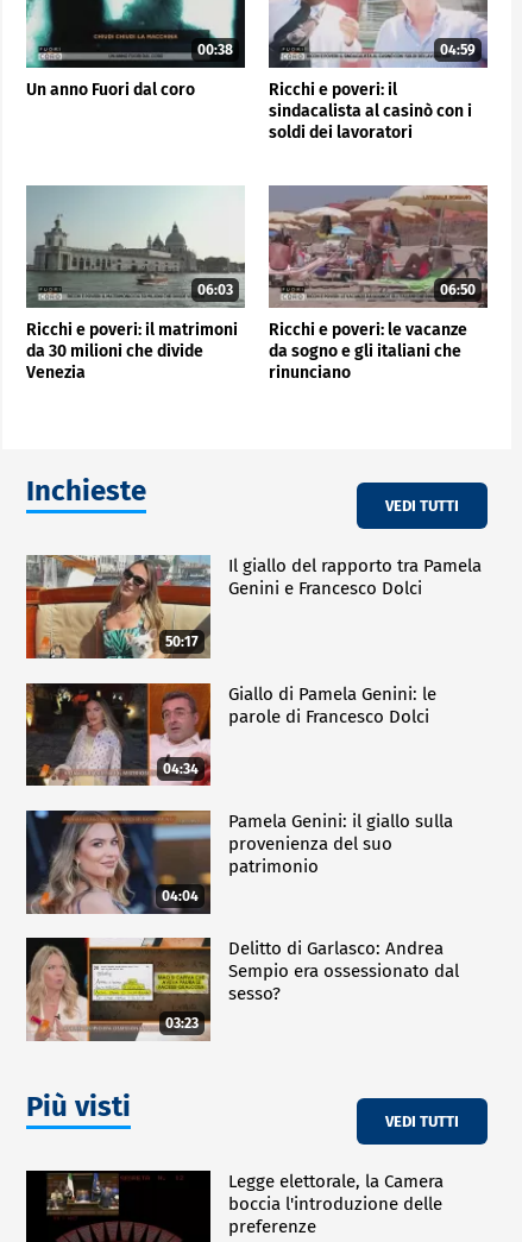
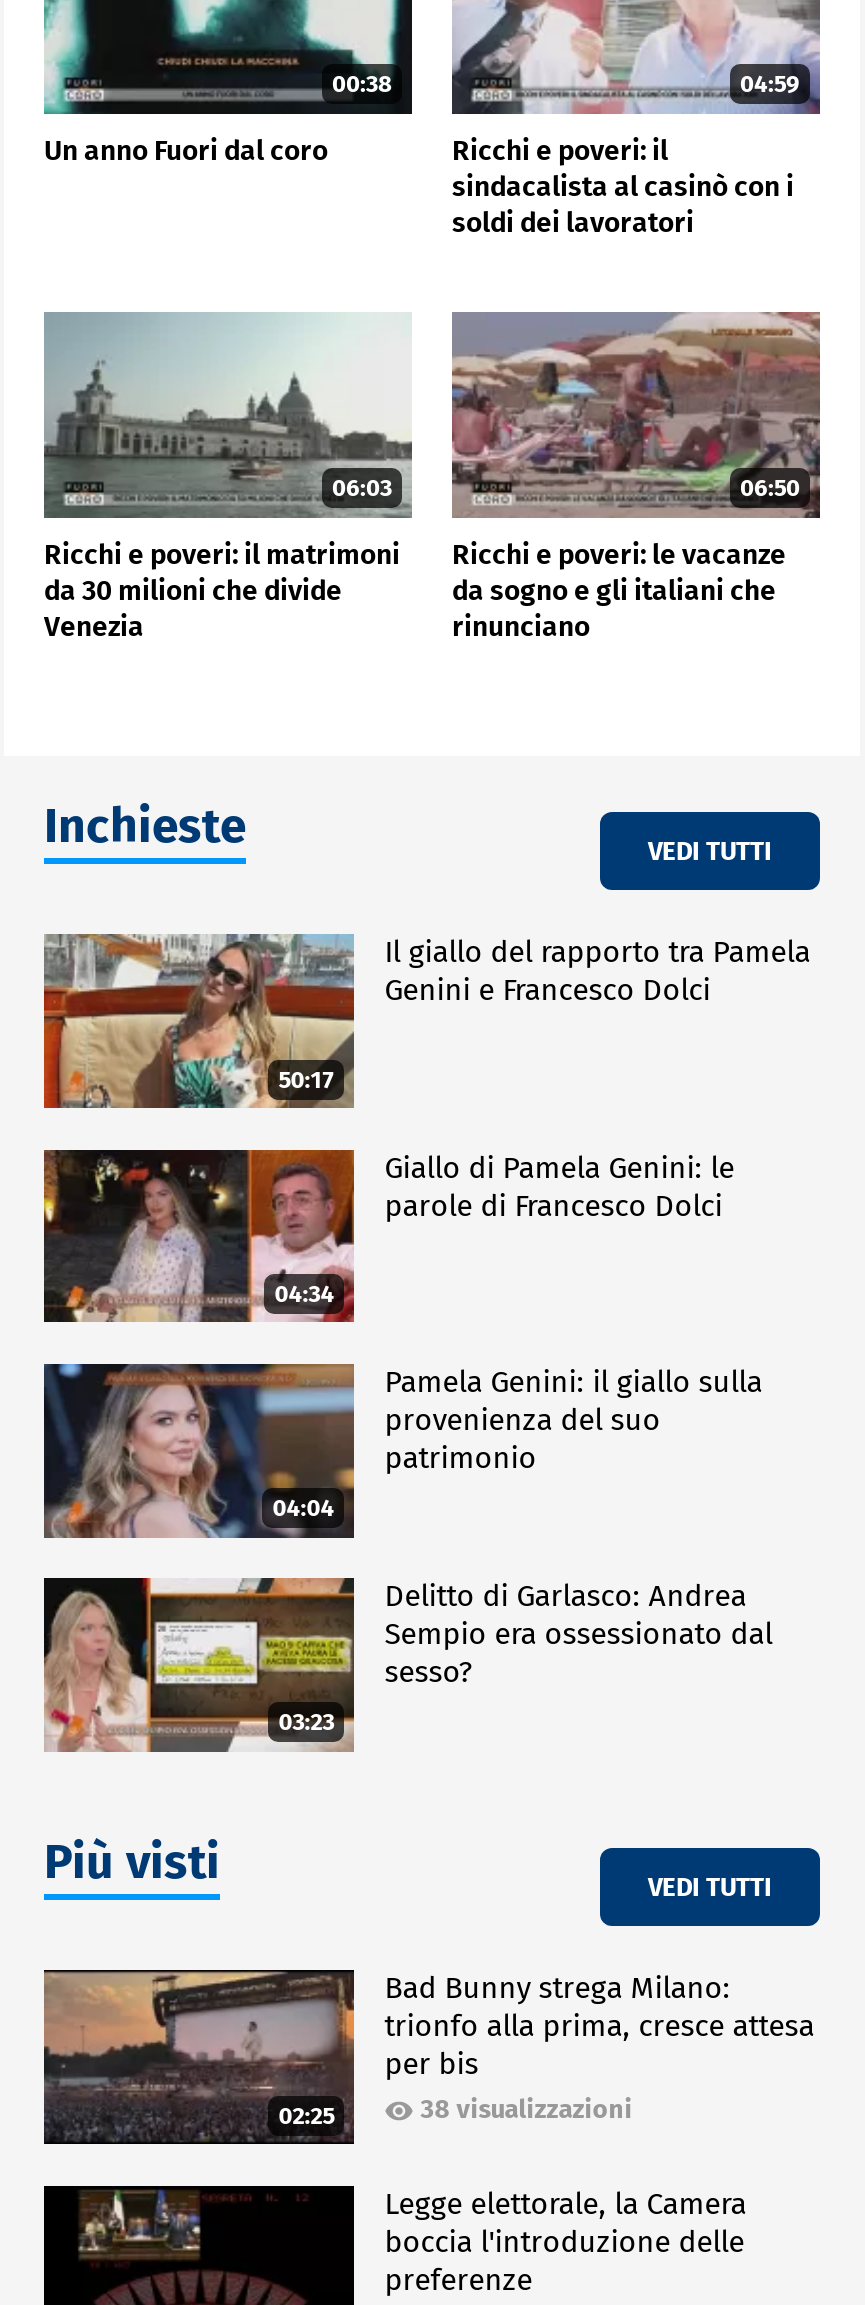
none -> [42,1968,356,2146] [image] | 02:25
none -> [384,1971,814,2125] Bad Bunny strega Milano: | trionfo alla prima, cresce attesa | per bis | 38 visualizzazioni

